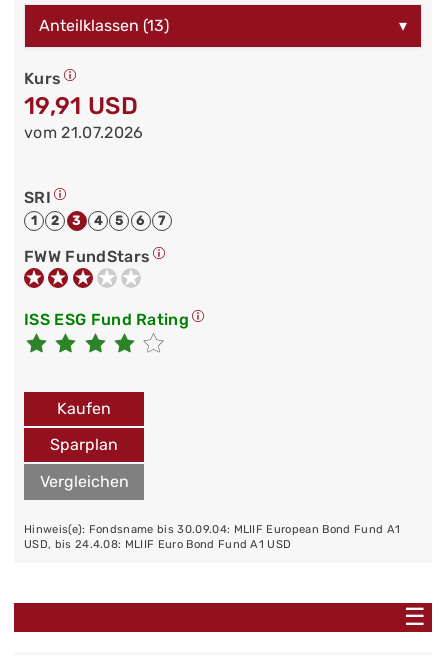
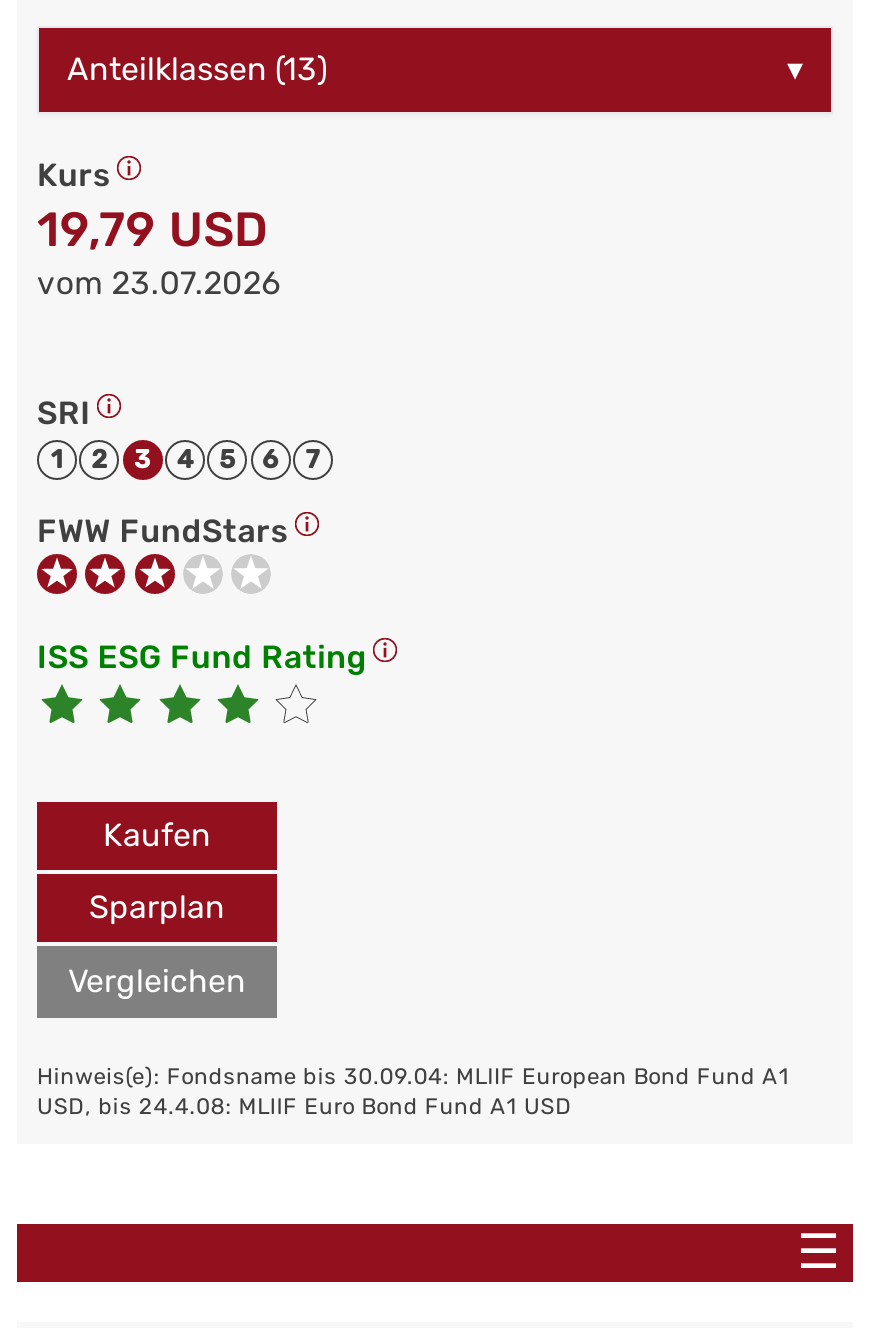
[24,92,138,120] 19,91 USD -> [37,202,269,258] 19,79 USD
[24,123,143,142] vom 21.07.2026 -> [37,264,282,302] vom 23.07.2026

